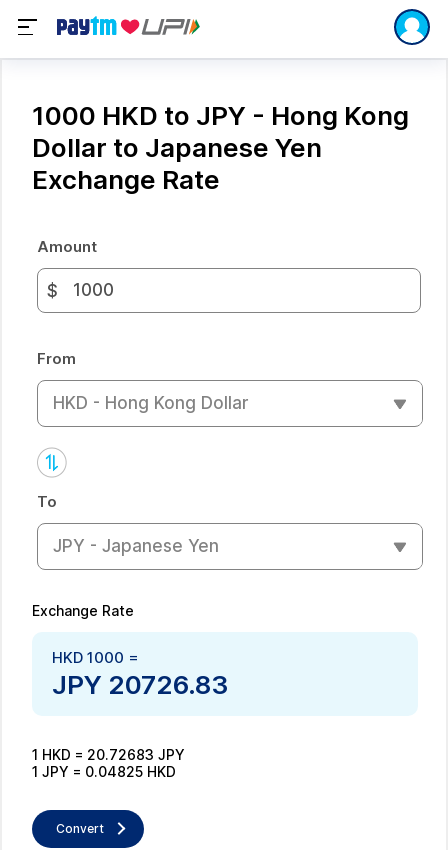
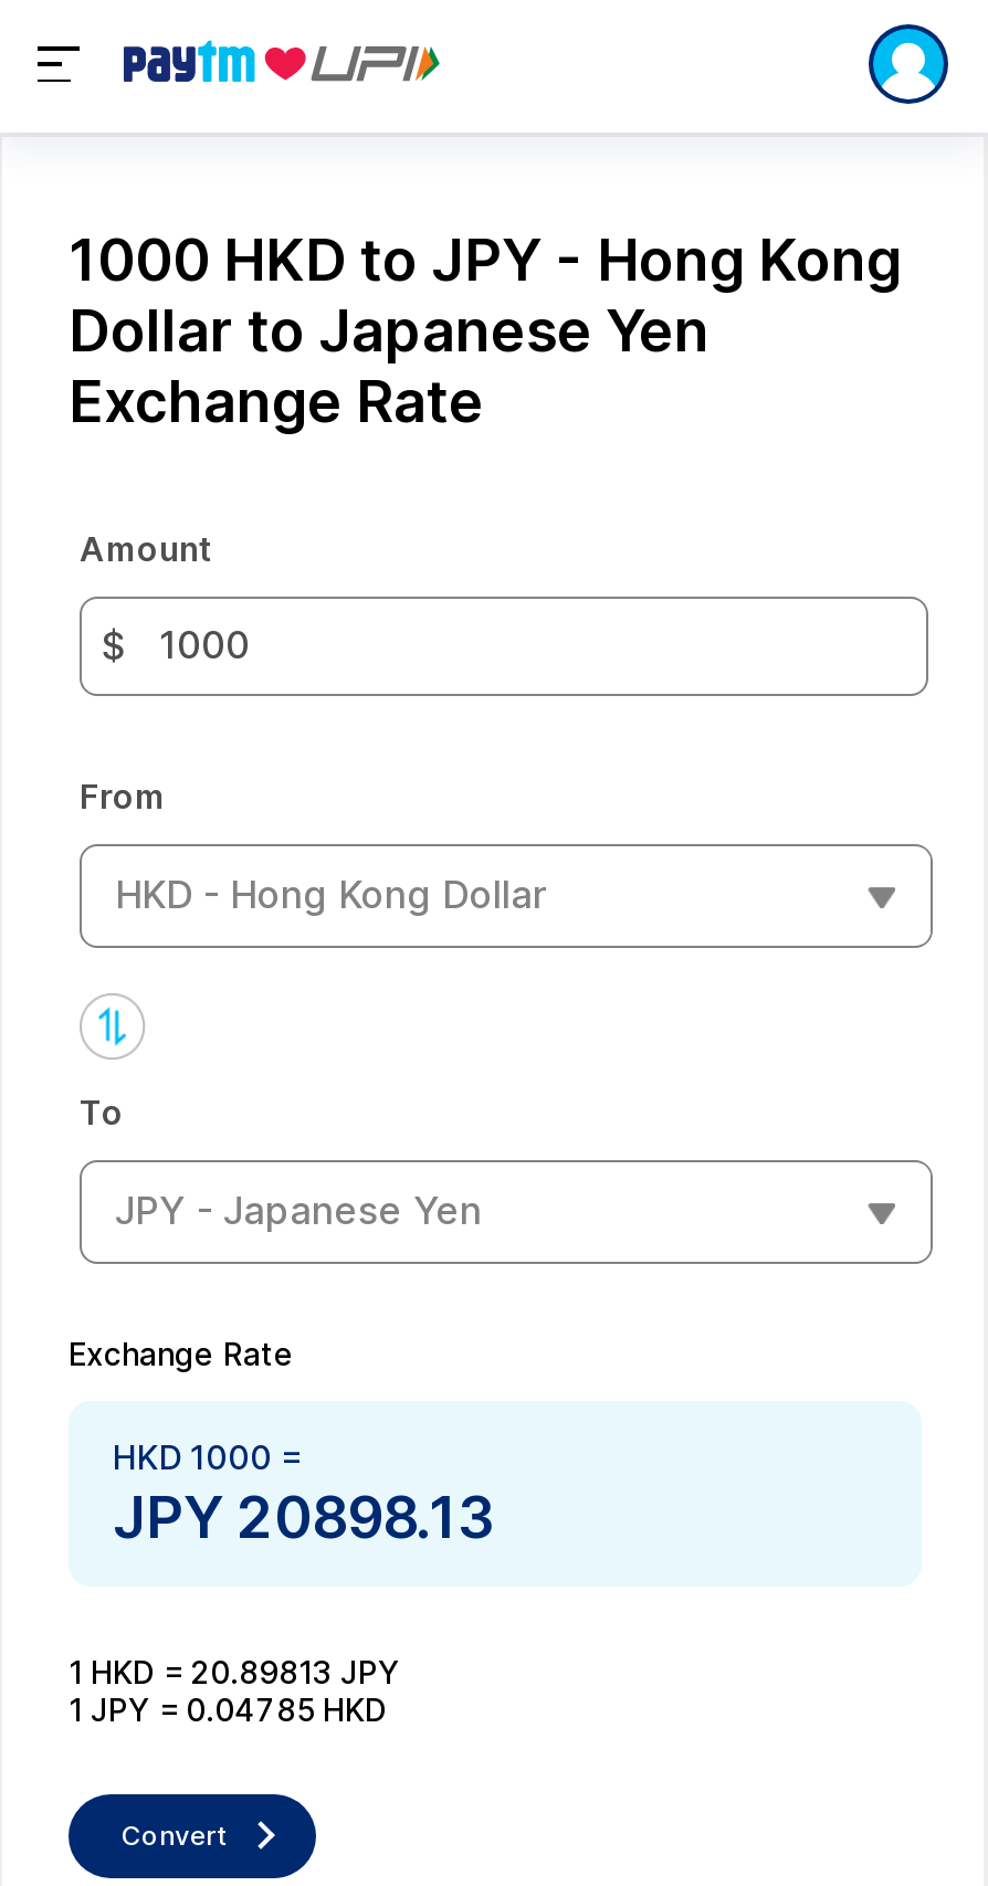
[52,668,228,699] JPY 20726.83 -> [113,1482,495,1550] JPY 20898.13
[32,745,185,762] 1 HKD = 20.72683 JPY -> [69,1652,400,1689] 1 HKD = 20.89813 JPY
[32,762,176,779] 1 JPY = 0.04825 HKD -> [69,1689,387,1727] 1 JPY = 0.04785 HKD

